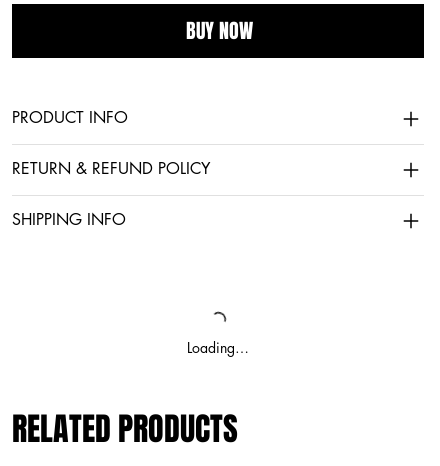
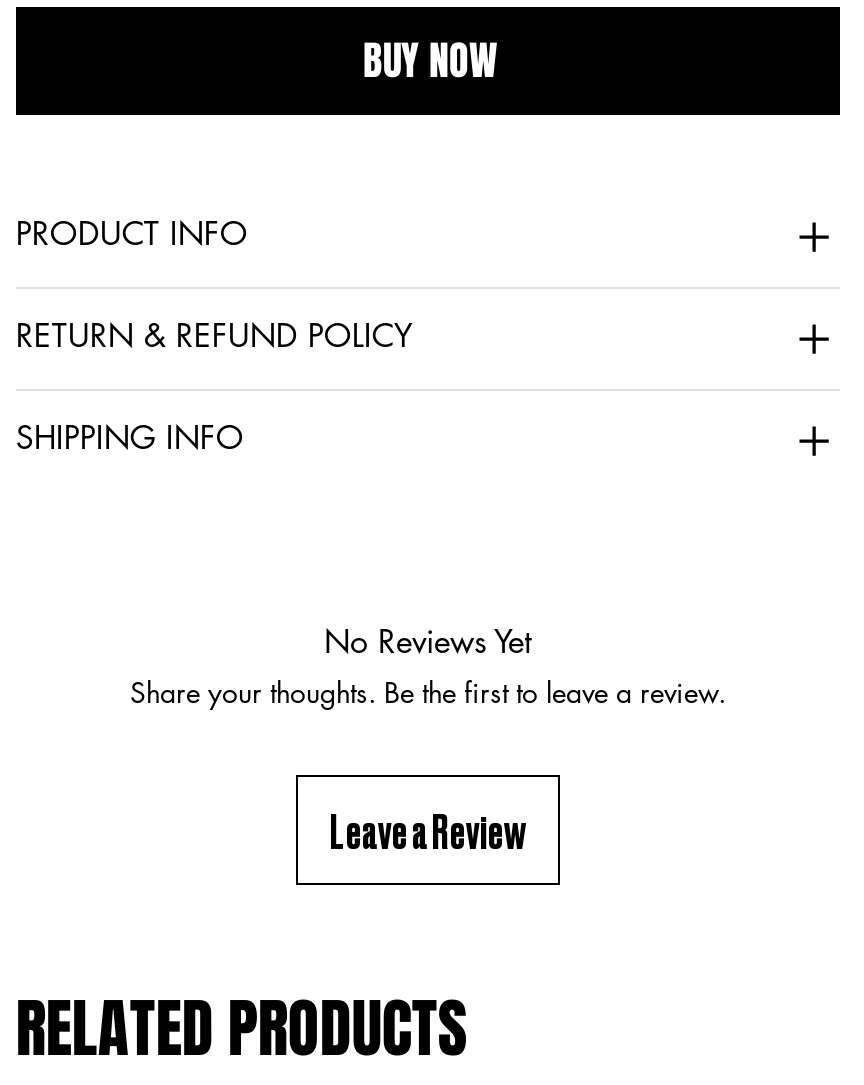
[187,338,249,357] Loading… -> [130,621,726,859] No Reviews Yet | Share your thoughts. Be the first to leave a review. | Leave a Review

